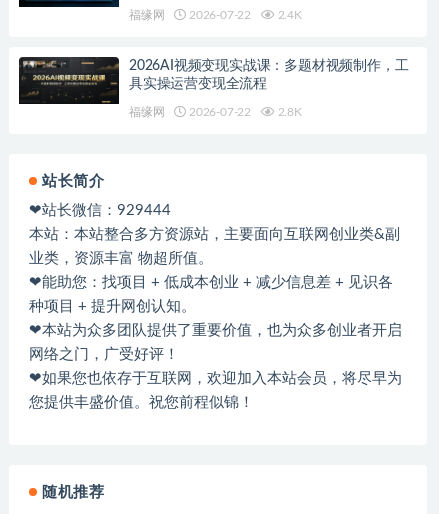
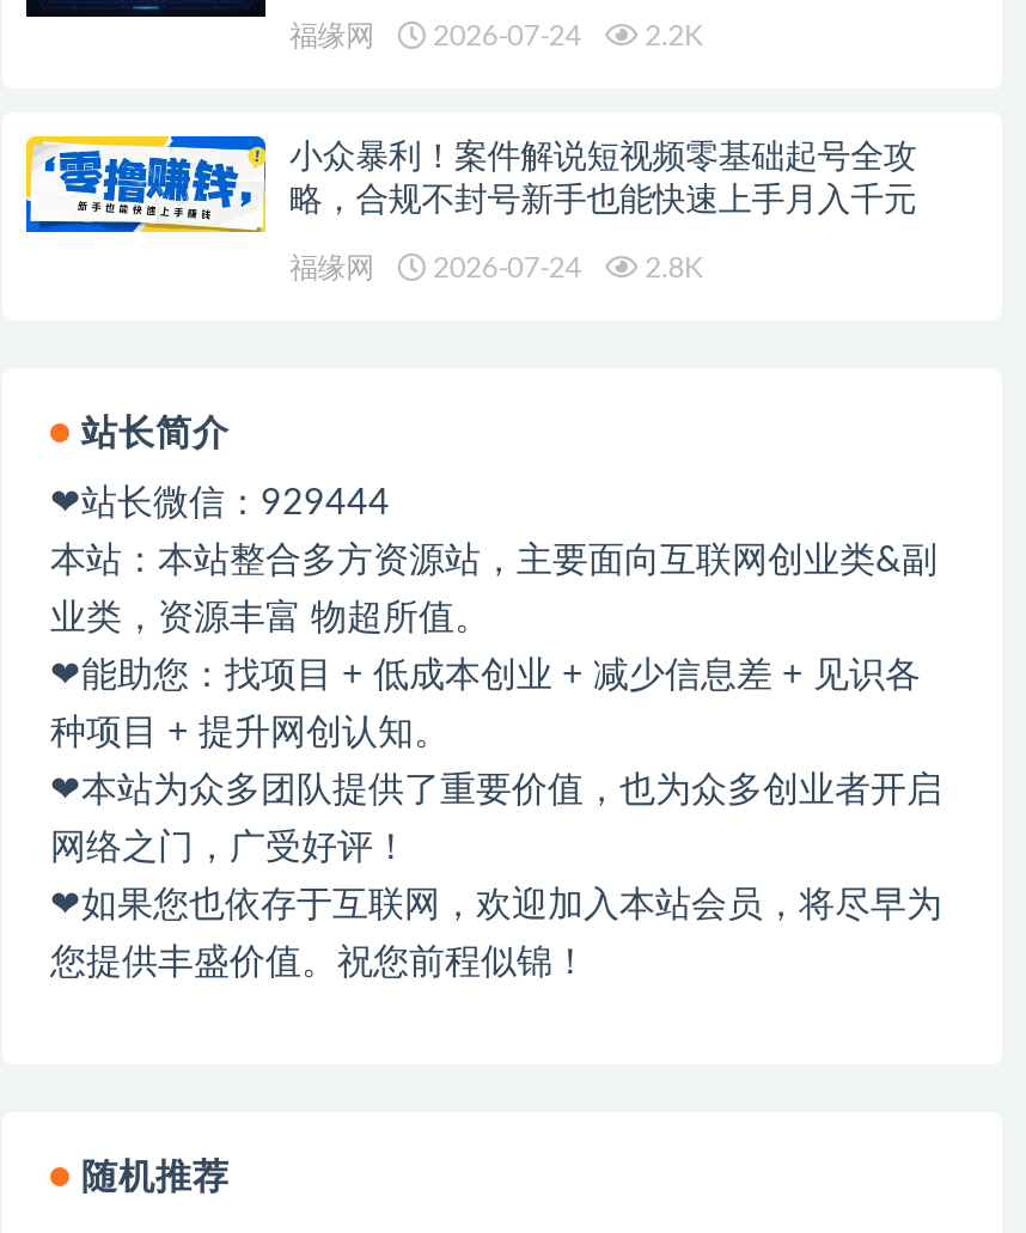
[186,9,302,21] 2026-07-22 | 2.4K -> [426,22,703,50] 2026-07-24 | 2.2K
[18,56,408,105] [image] | 2026AI视频变现实战课：多题材视频制作，工 | 具实操运营变现全流程 -> [24,134,916,249] [image] | 小众暴利！案件解说短视频零基础起号全攻 | 略，合规不封号新手也能快速上手月入千元
[186,106,251,118] 2026-07-22 -> [426,253,581,282] 2026-07-24

